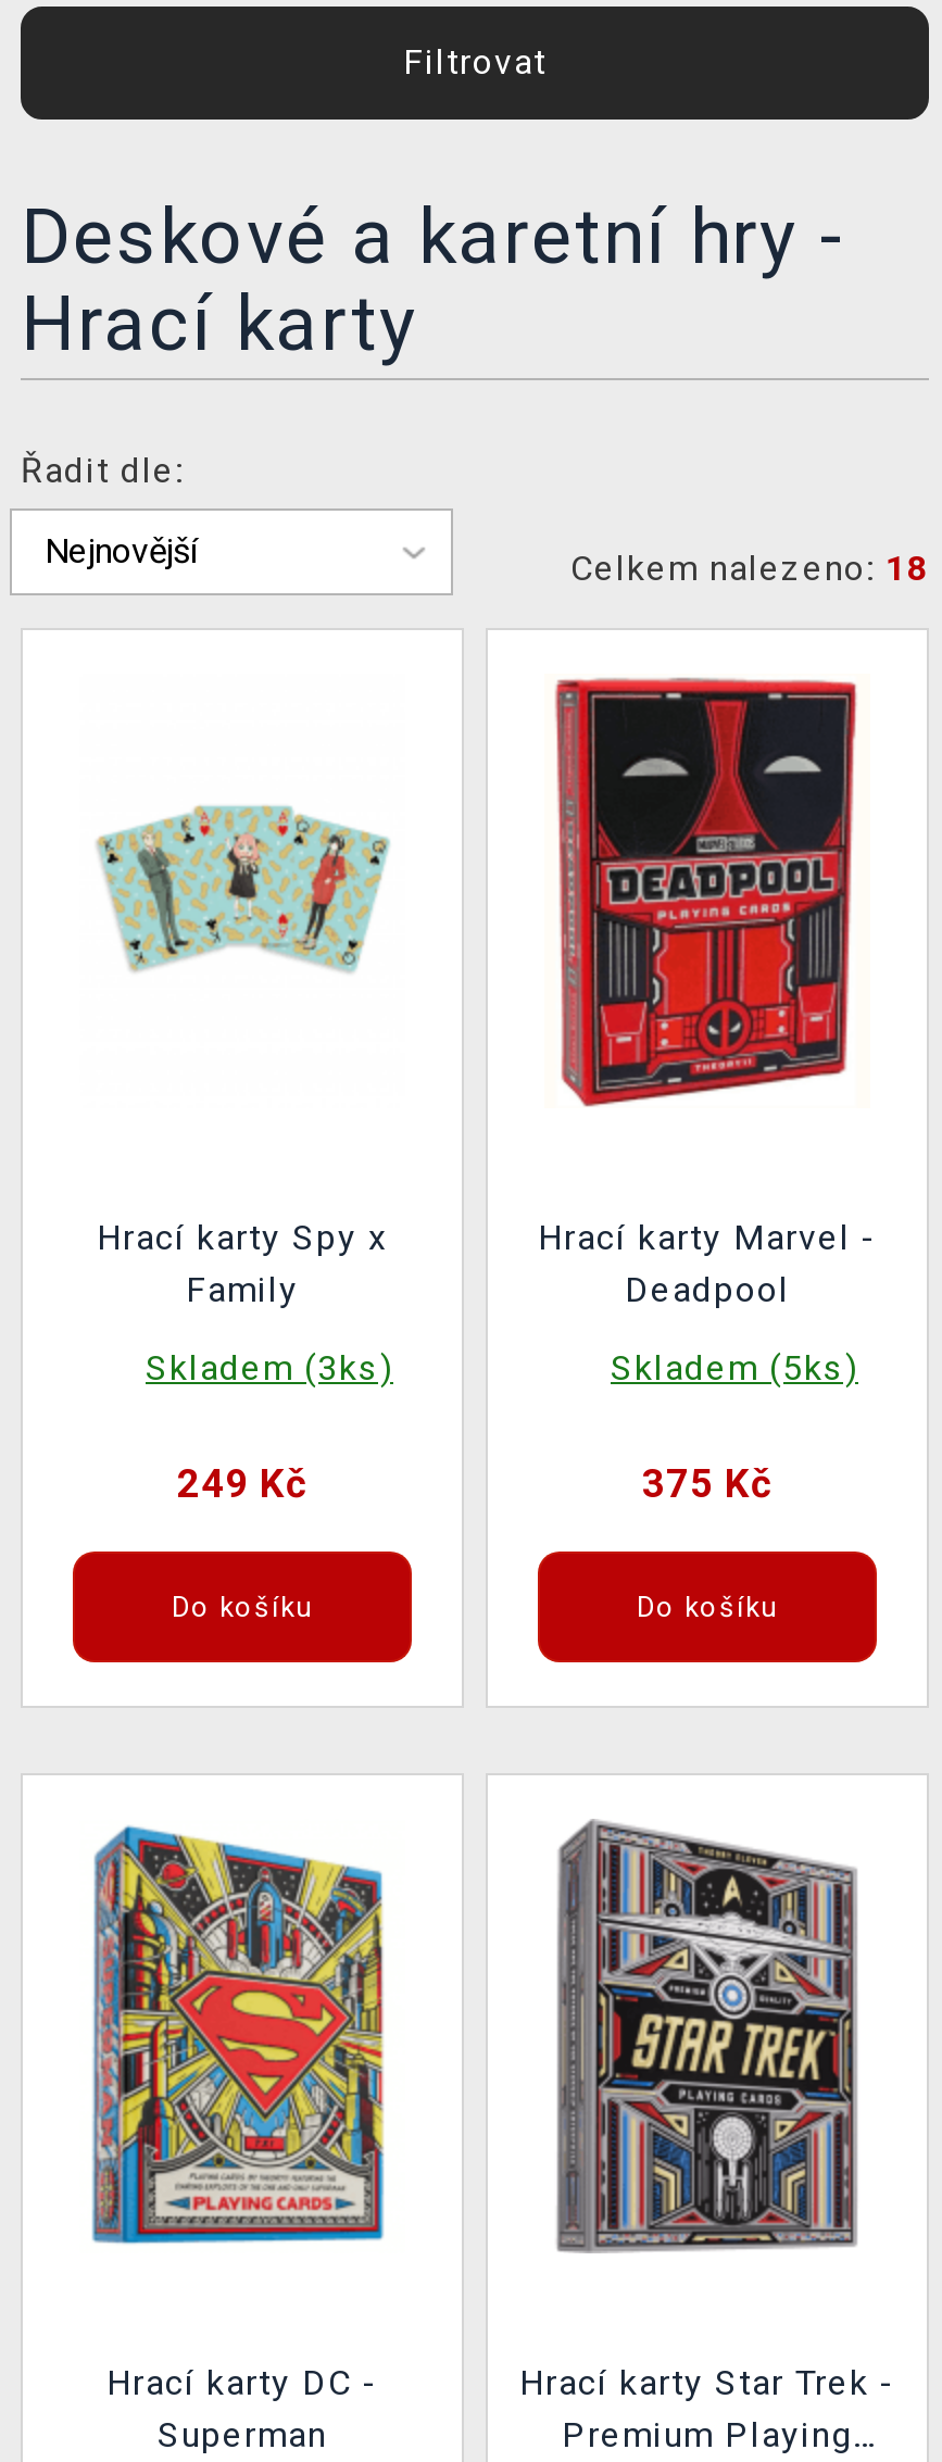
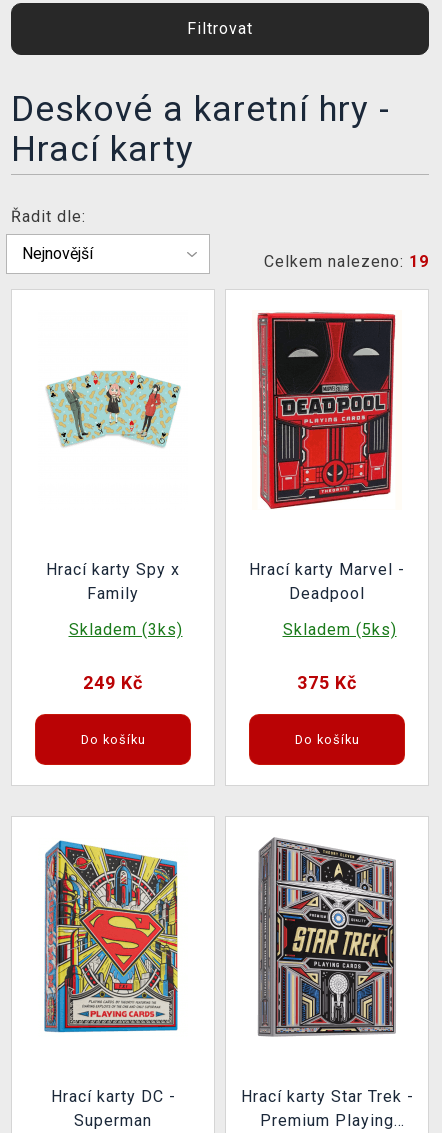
[570,548,929,589] Celkem nalezeno: 18 -> [264,252,429,271] Celkem nalezeno: 19

